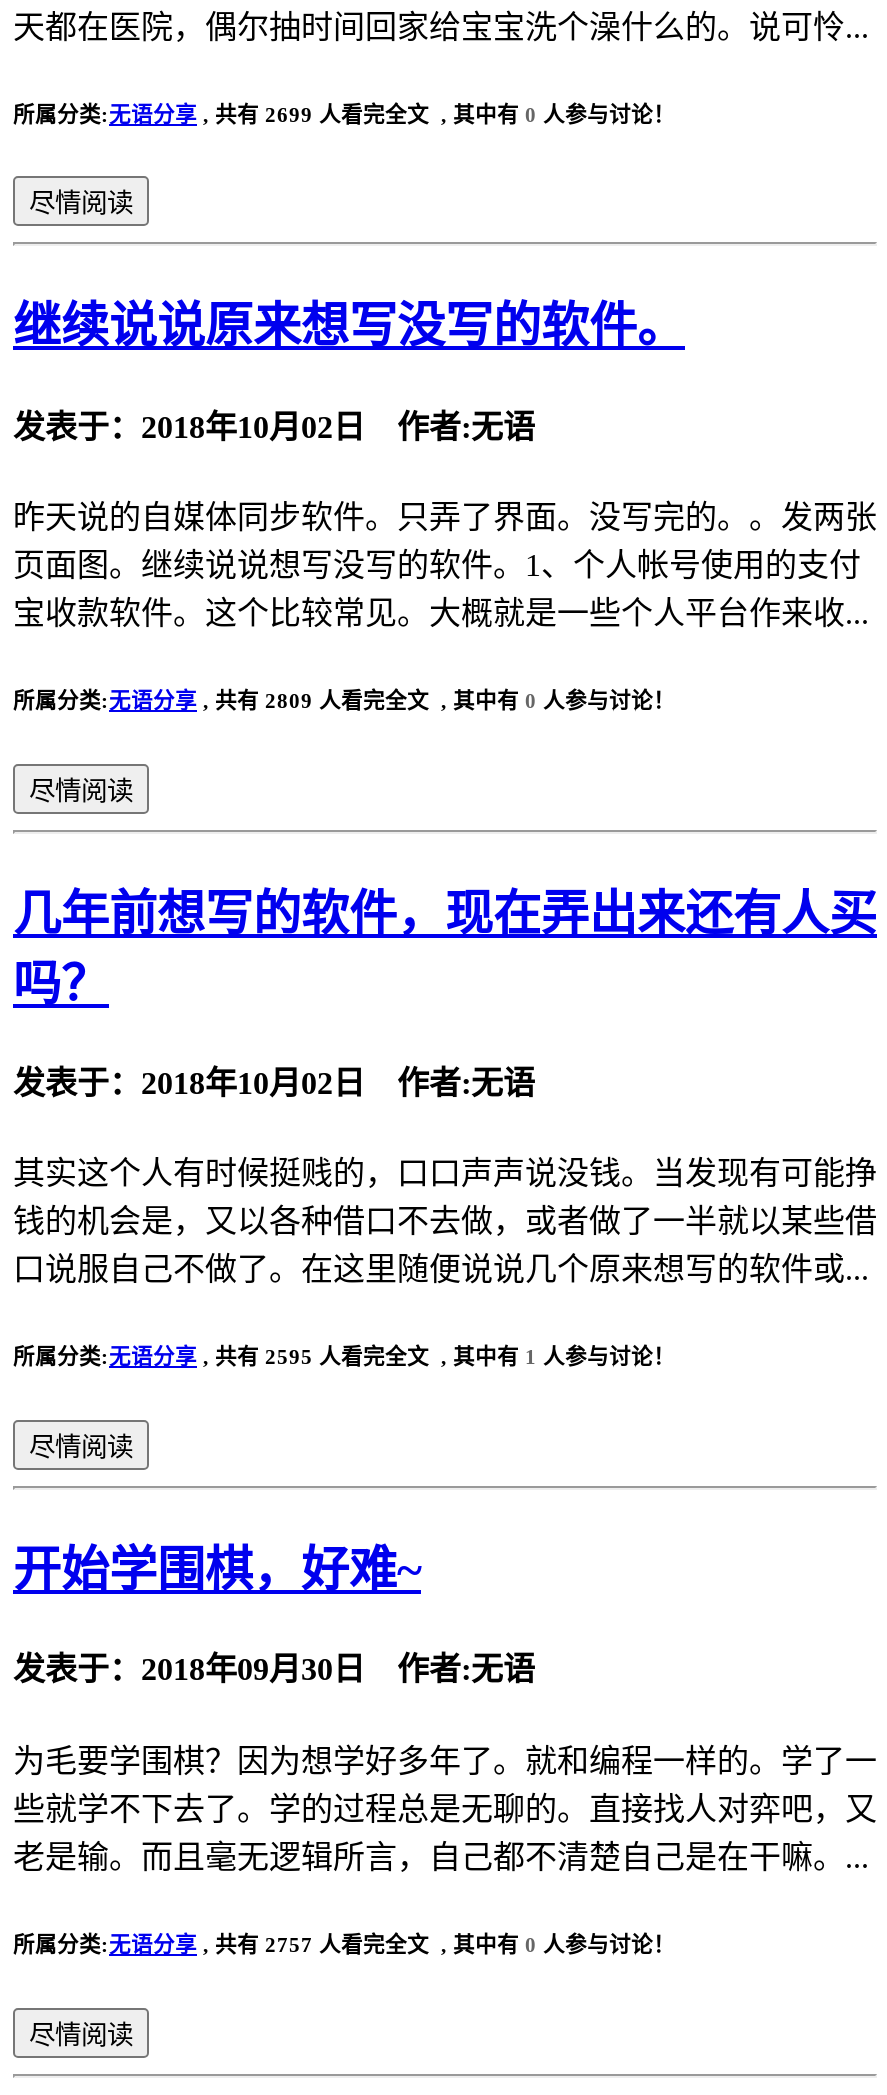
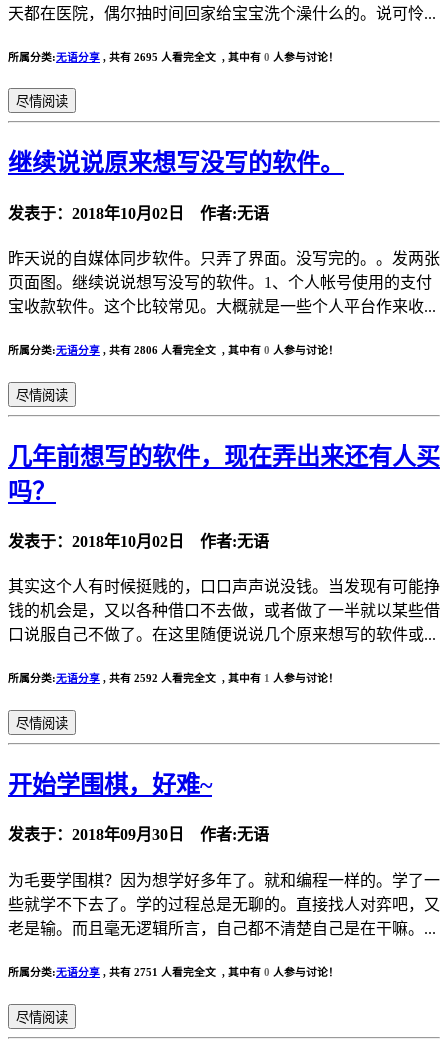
[13,101,675,125] 所属分类:无语分享,共有 2699 人看完全文 , 其中有0人参与讨论！ -> [8,50,339,62] 所属分类:无语分享,共有 2695 人看完全文 , 其中有0人参与讨论！
[13,688,675,712] 所属分类:无语分享,共有 2809 人看完全文 , 其中有0人参与讨论！ -> [8,344,339,356] 所属分类:无语分享,共有 2806 人看完全文 , 其中有0人参与讨论！
[13,1344,675,1368] 所属分类:无语分享,共有 2595 人看完全文 , 其中有1人参与讨论！ -> [8,672,339,684] 所属分类:无语分享,共有 2592 人看完全文 , 其中有1人参与讨论！
[13,1931,675,1955] 所属分类:无语分享,共有 2757 人看完全文 , 其中有0人参与讨论！ -> [8,966,339,978] 所属分类:无语分享,共有 2751 人看完全文 , 其中有0人参与讨论！

